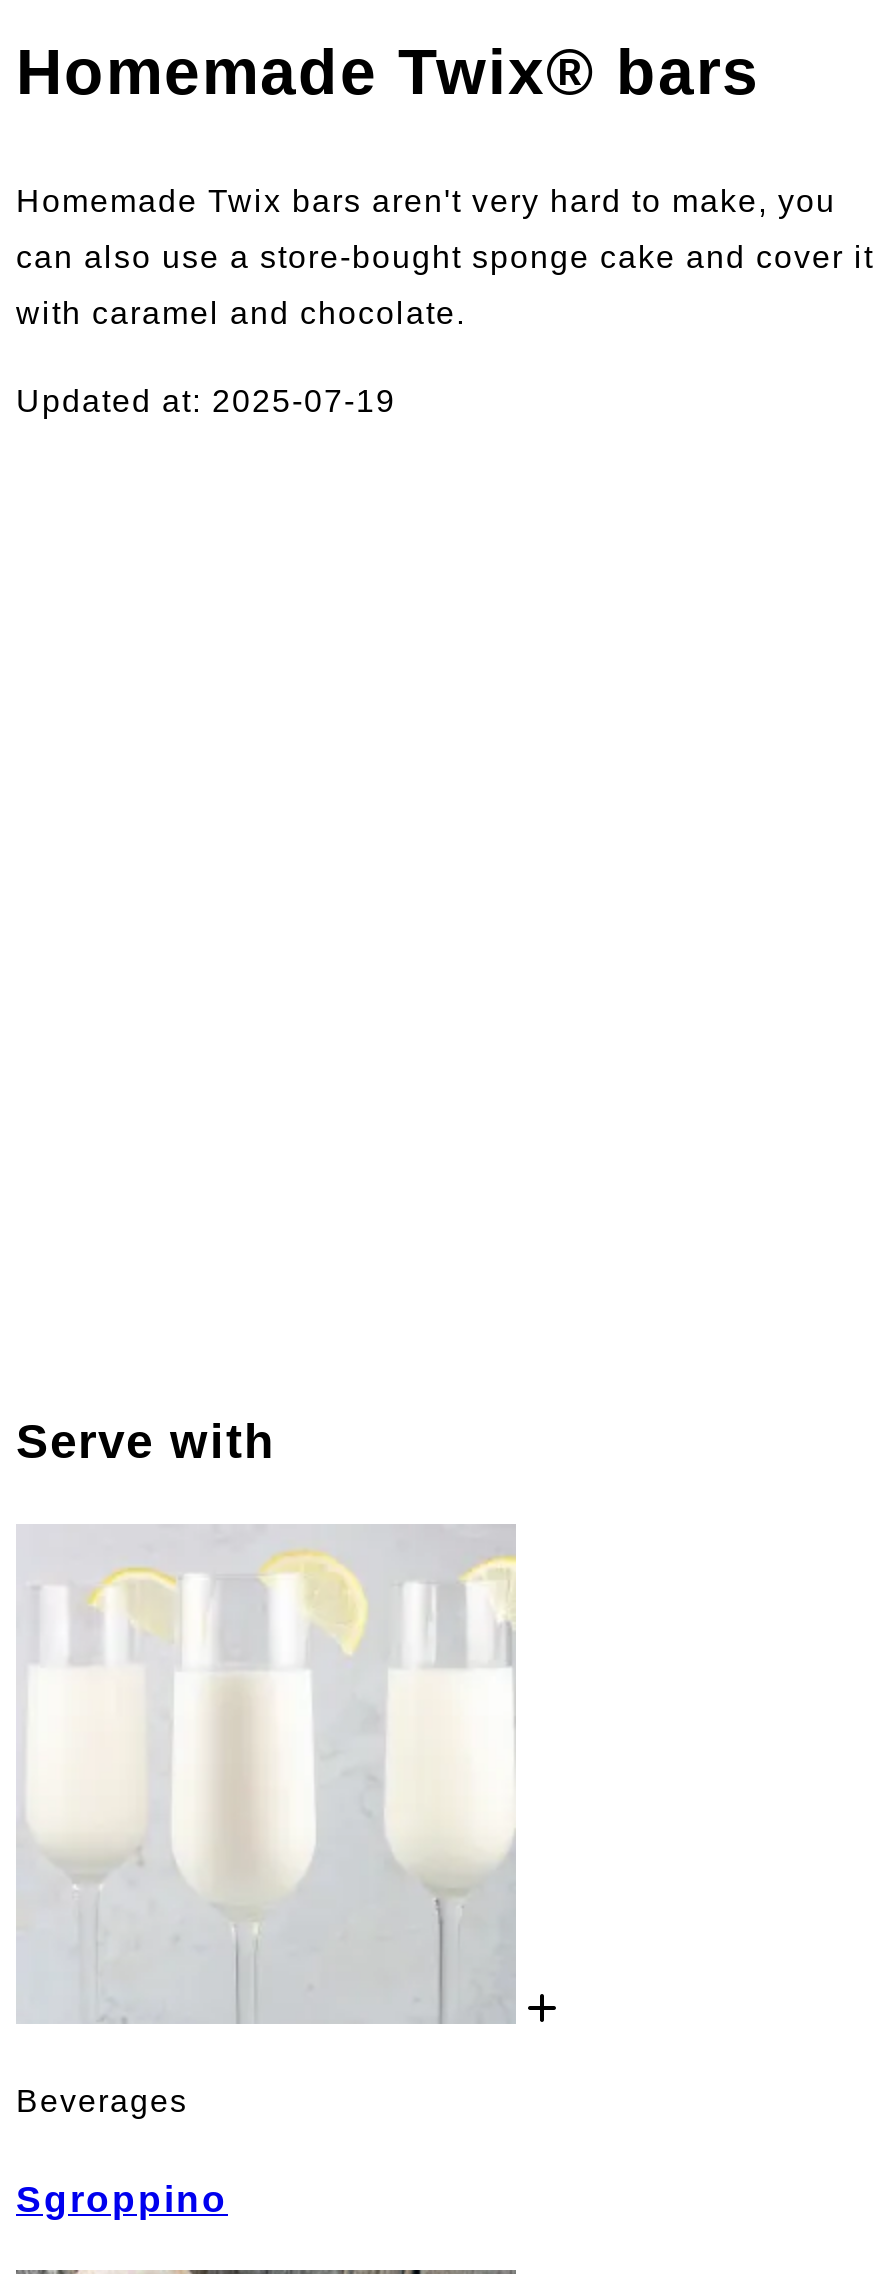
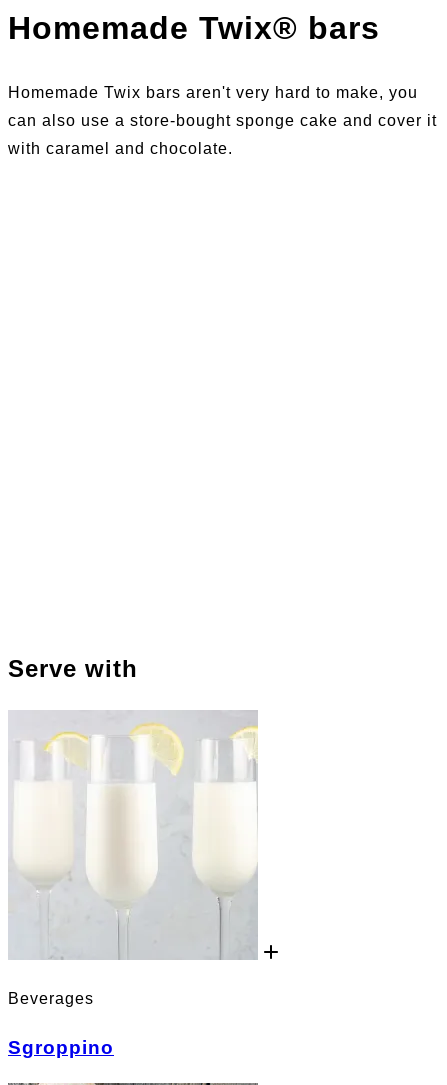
[16,384,396,418] Updated at: 2025-07-19 -> none

